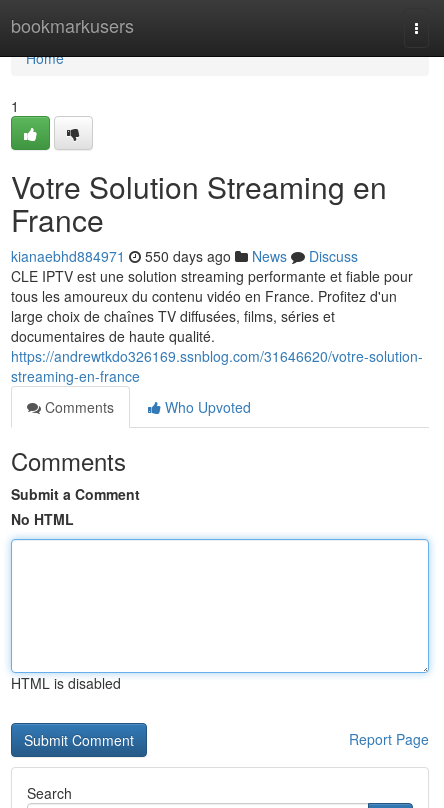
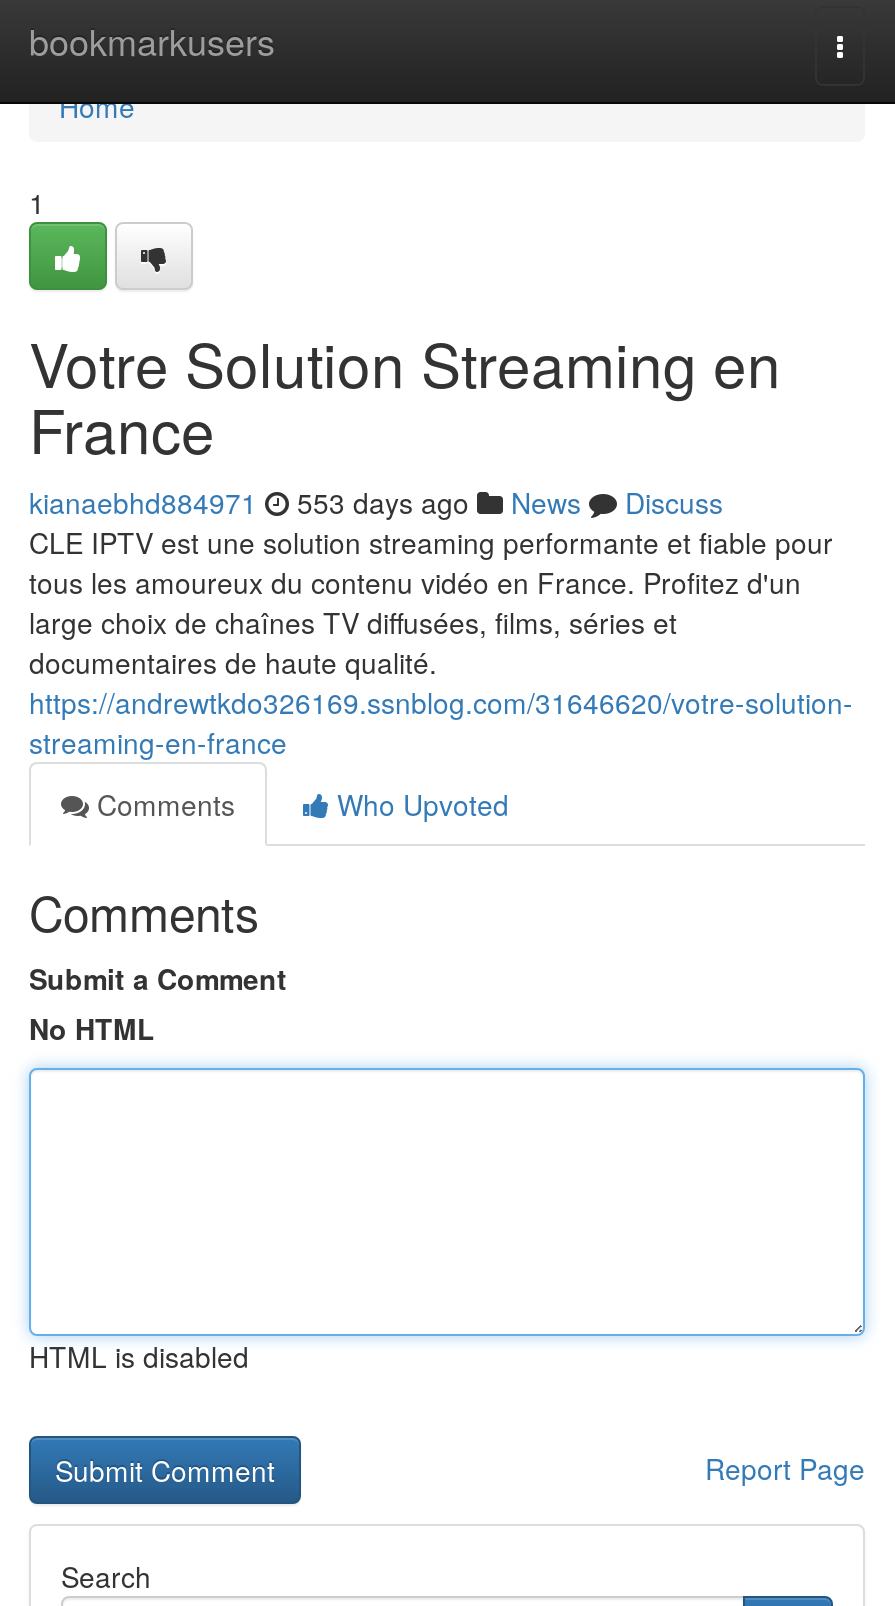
[11,246,358,266] kianaebhd884971 550 days ago News Discuss -> [29,482,723,522] kianaebhd884971 553 days ago News Discuss

